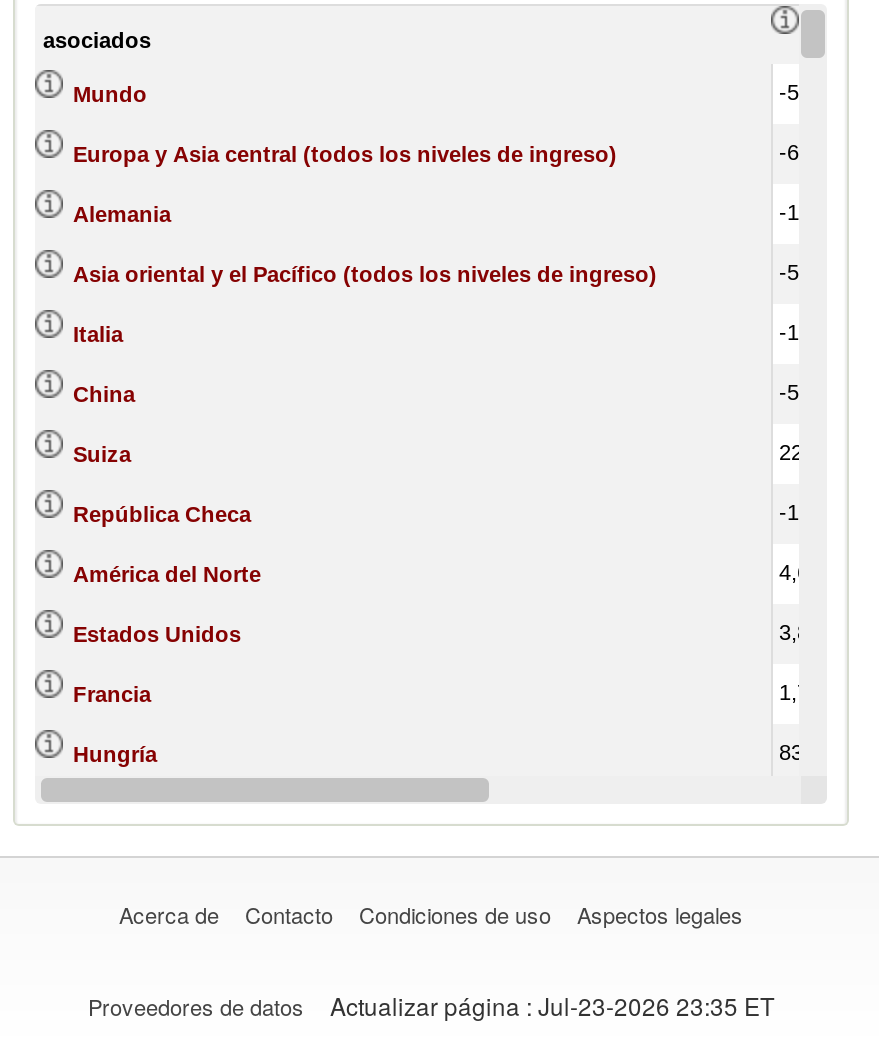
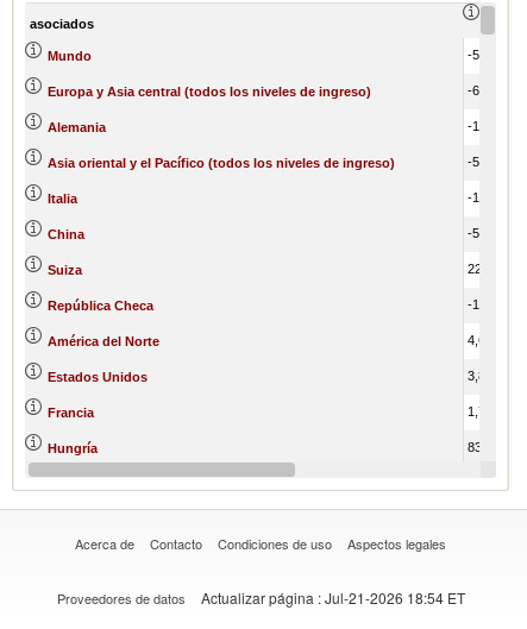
[330,988,774,1022] Actualizar página: Jul-23-2026 23:35 ET -> [200,587,465,608] Actualizar página: Jul-21-2026 18:54 ET

